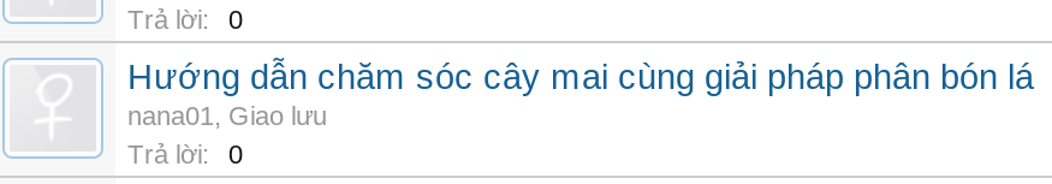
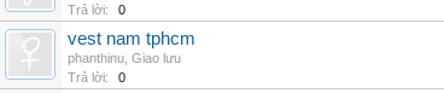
[127,58,1034,130] Hướng dẫn chăm sóc cây mai cùng giải pháp phân bón lá | nana01, Giao lưu -> [68,29,195,65] vest nam tphcm | phanthinu, Giao lưu

